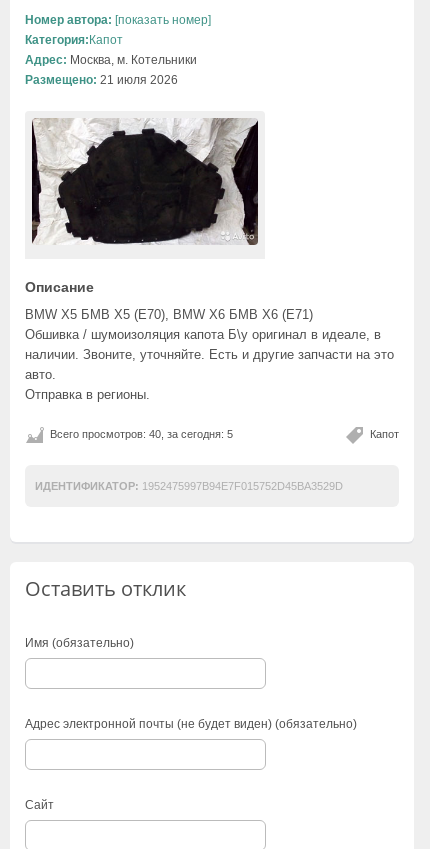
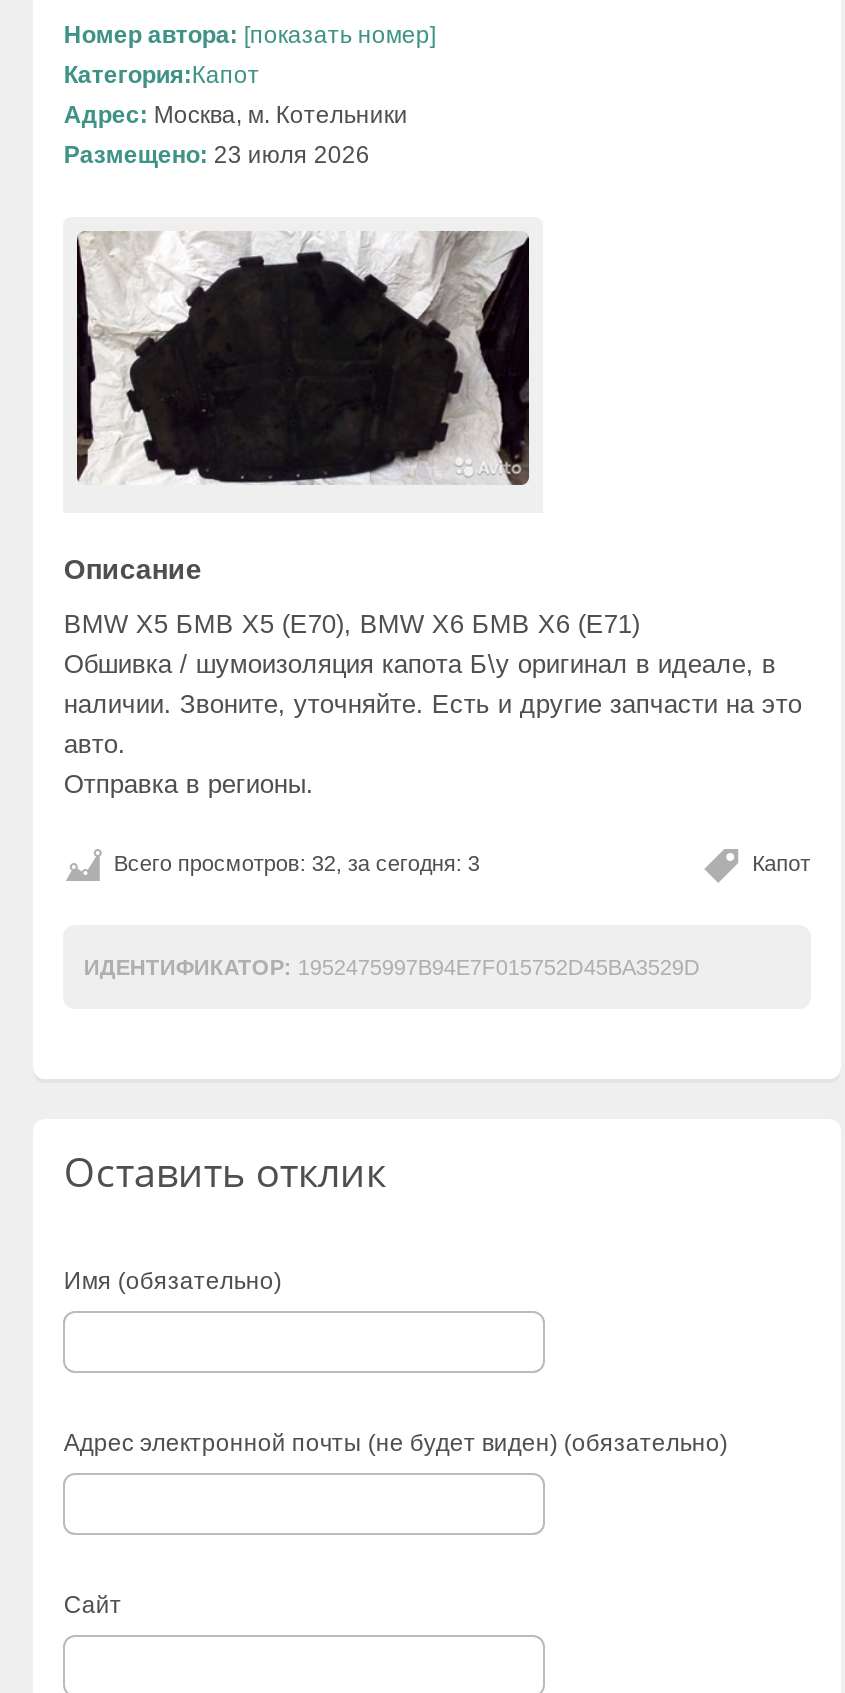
[25,73,178,87] Размещено: 21 июля 2026 -> [64,141,370,169] Размещено: 23 июля 2026
[50,428,233,440] Всего просмотров: 40, за сегодня: 5 -> [114,852,480,876] Всего просмотров: 32, за сегодня: 3

